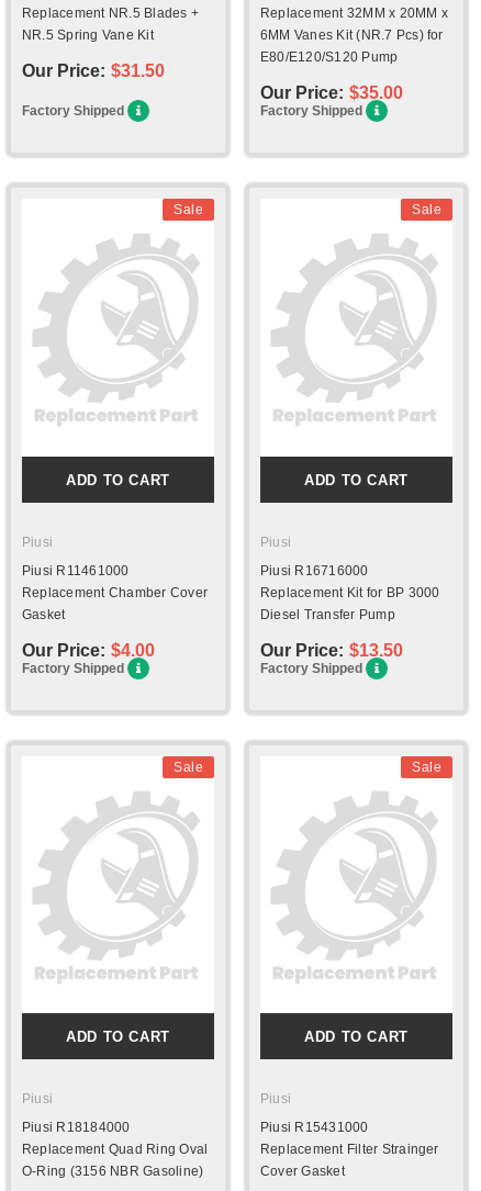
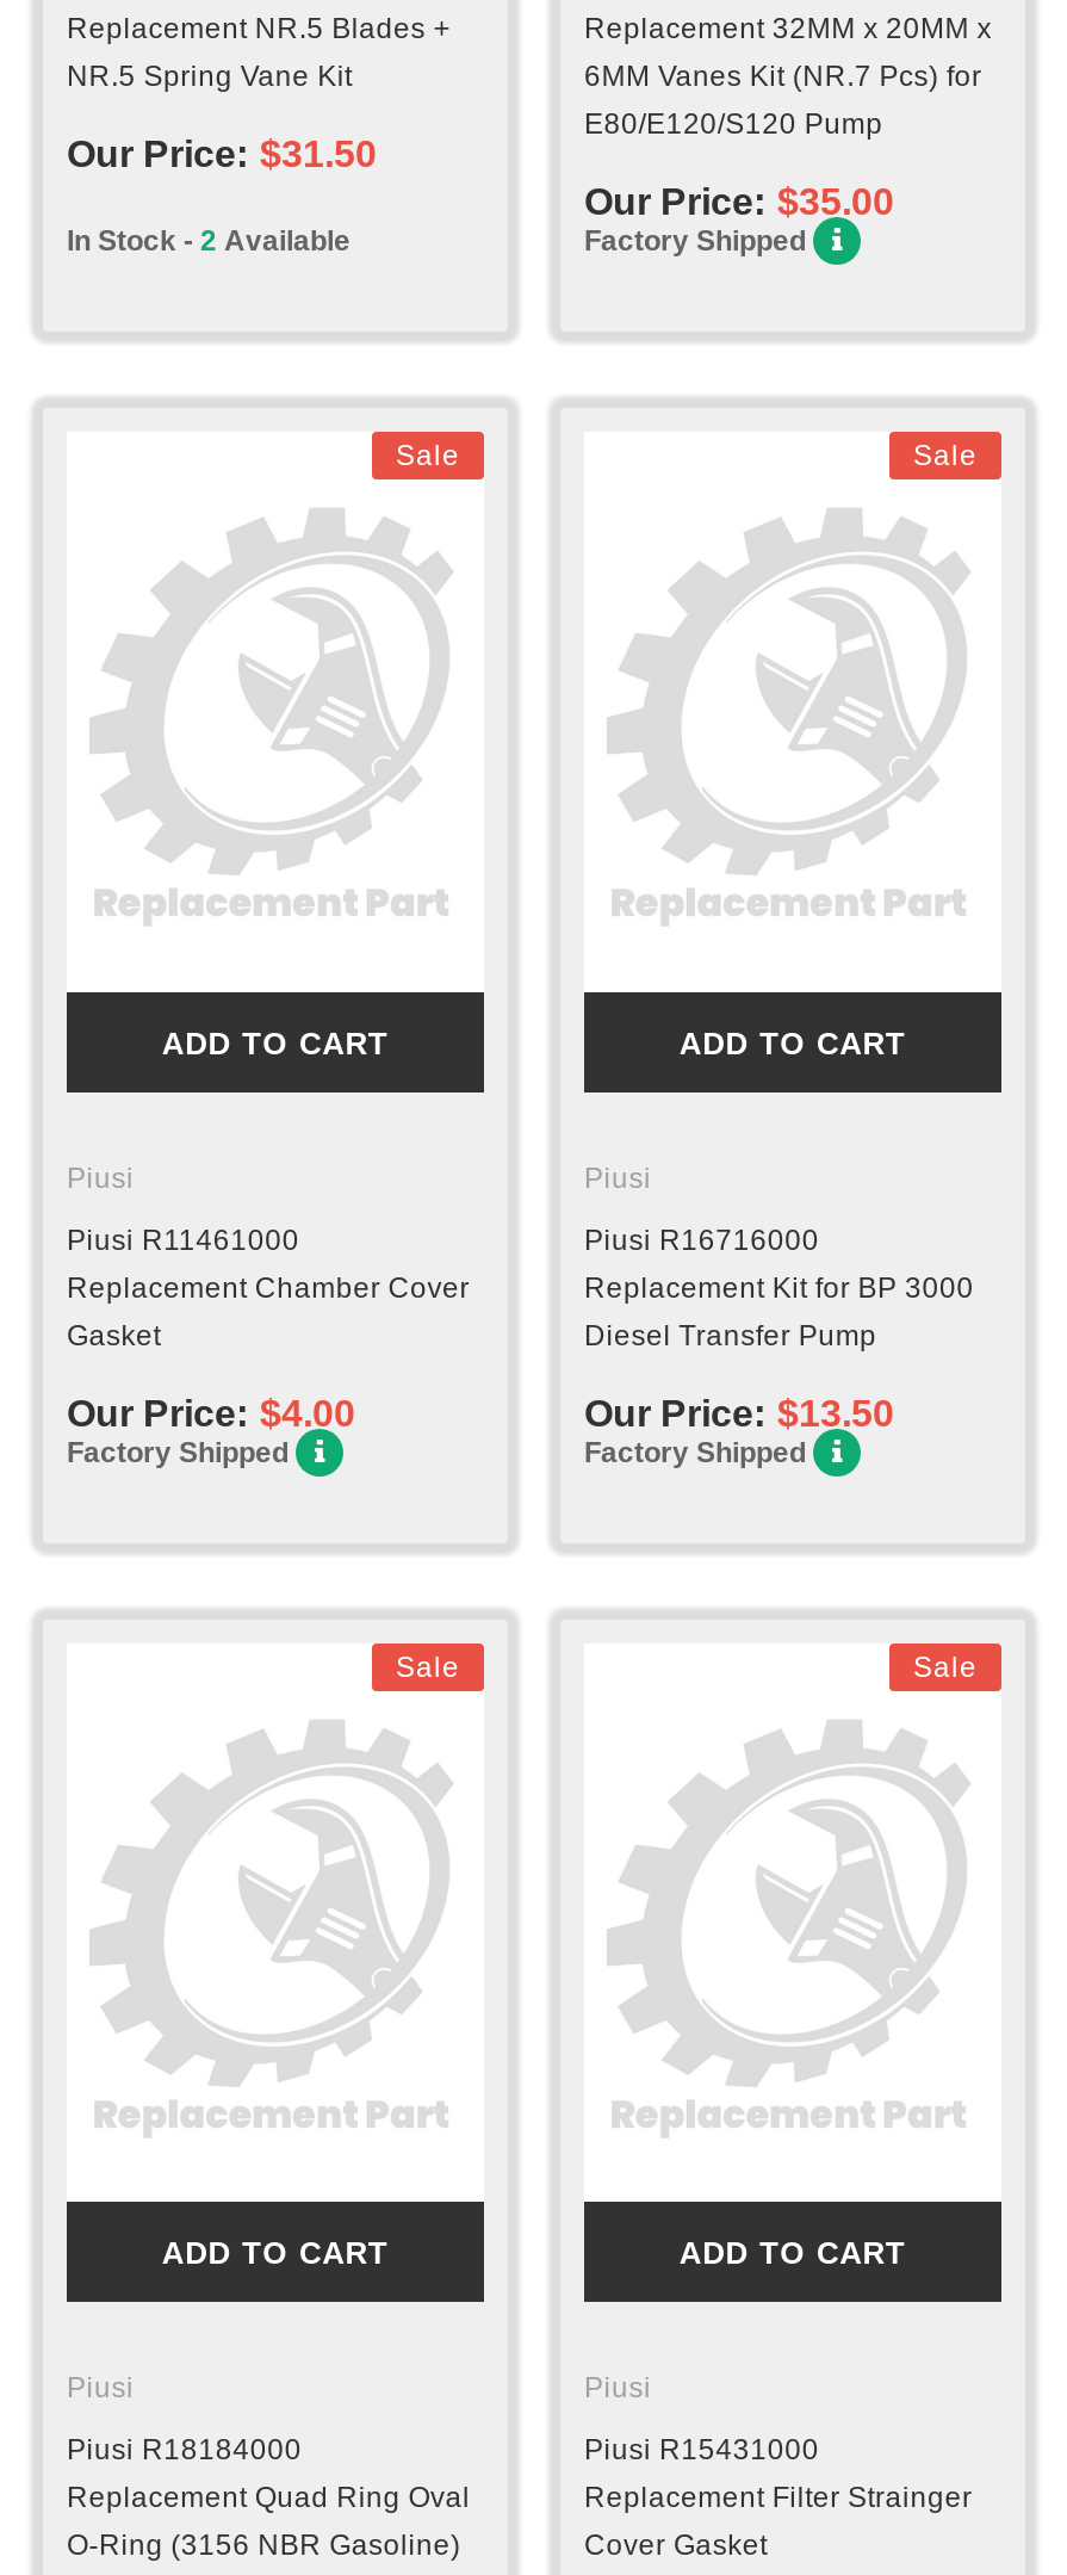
[22,103,127,119] Factory Shipped -> [67,224,351,258] In Stock - 2 Available

